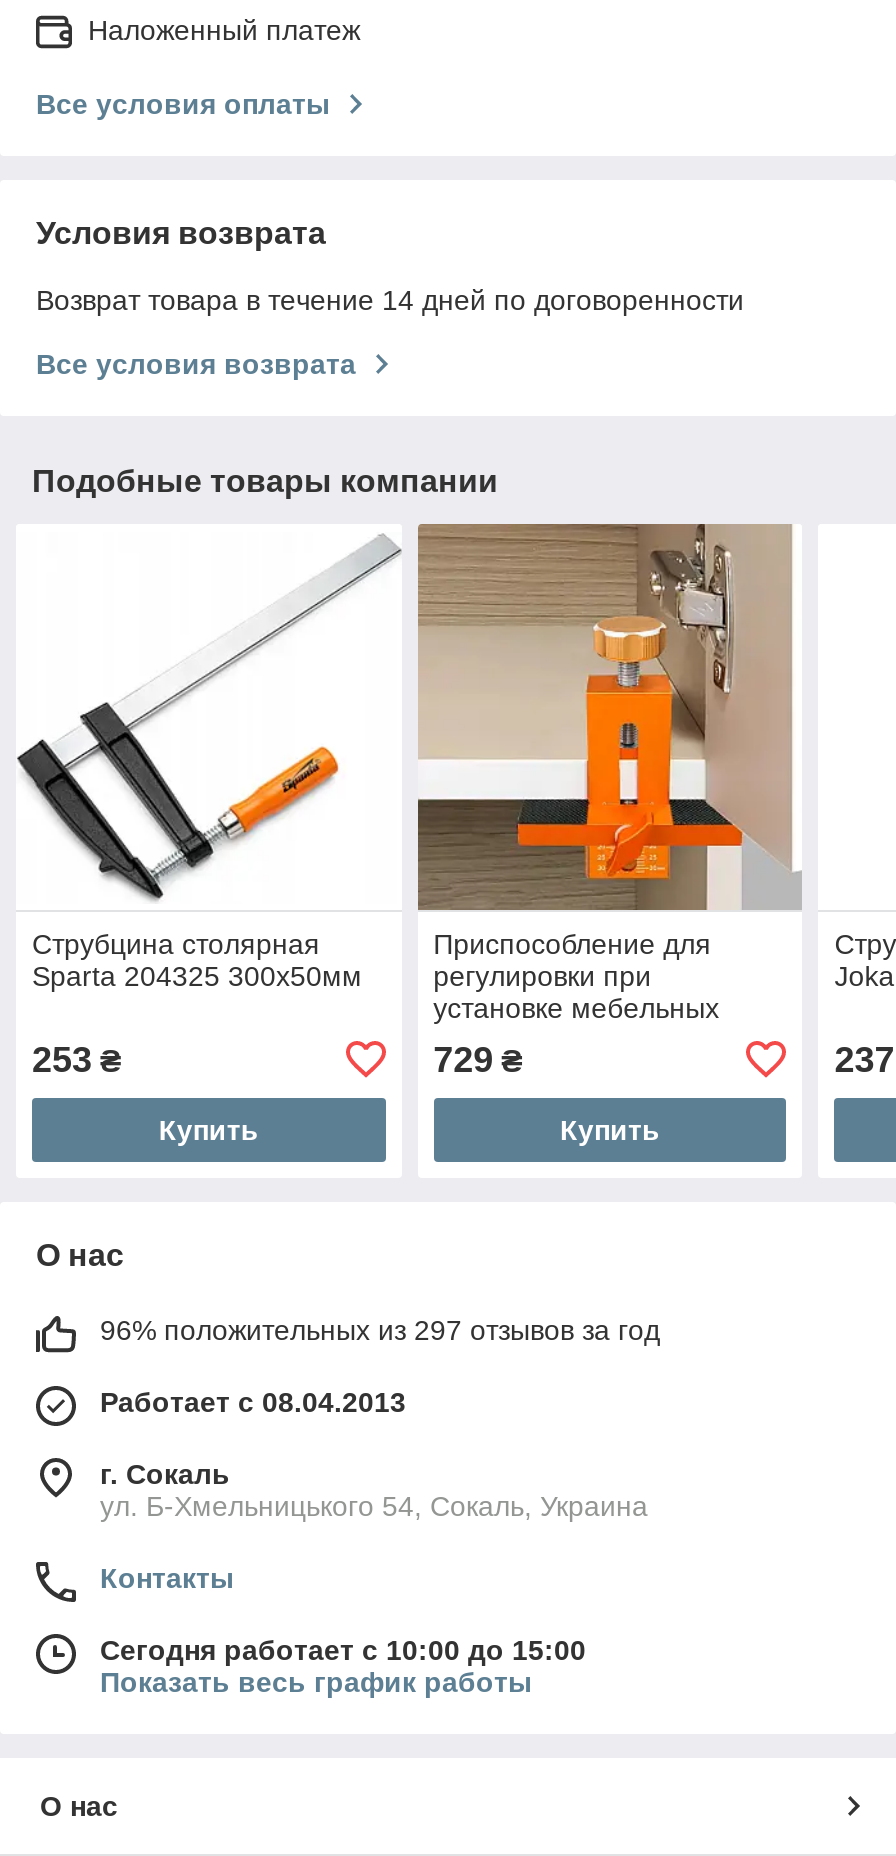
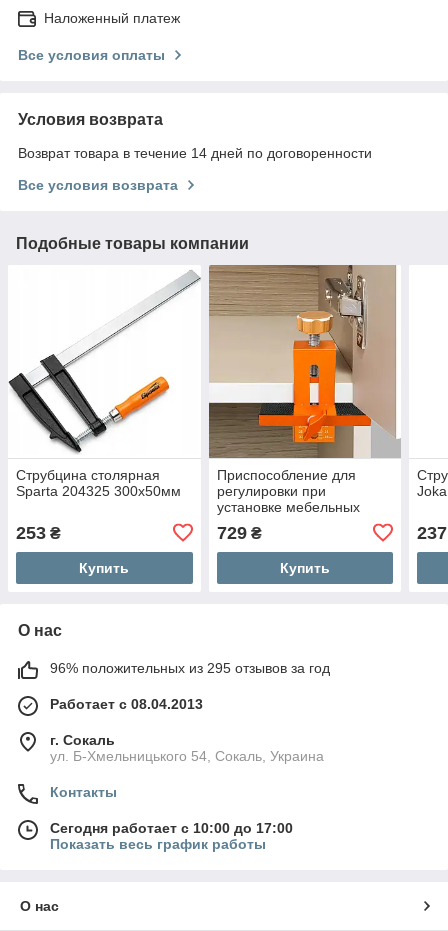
[100,1314,660,1346] 96% положительных из 297 отзывов за год -> [50,660,330,676] 96% положительных из 295 отзывов за год
[100,1634,586,1666] Сегодня работает с 10:00 до 15:00 -> [50,820,293,836] Сегодня работает с 10:00 до 17:00

